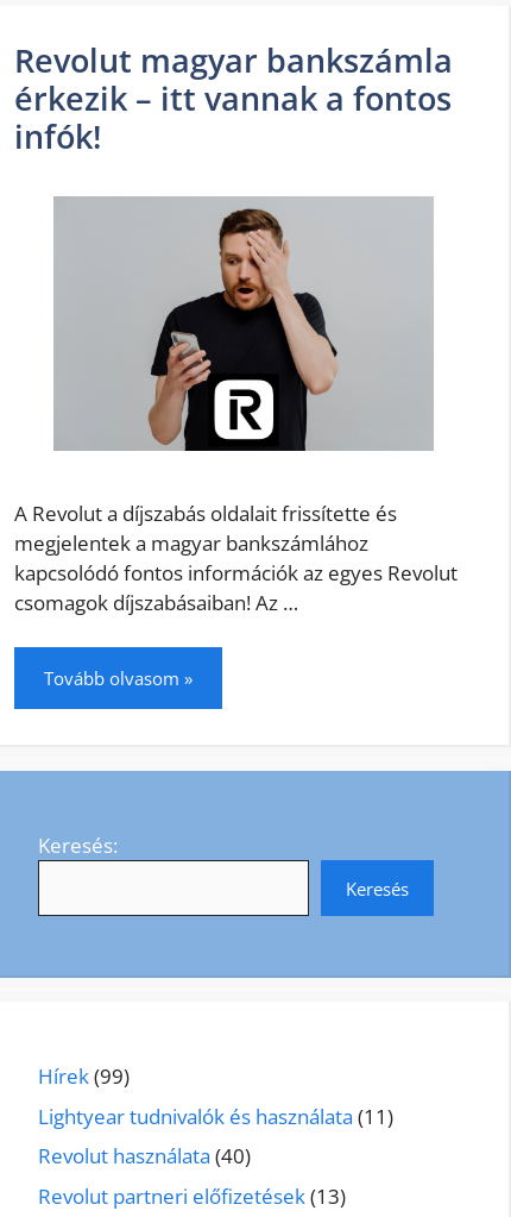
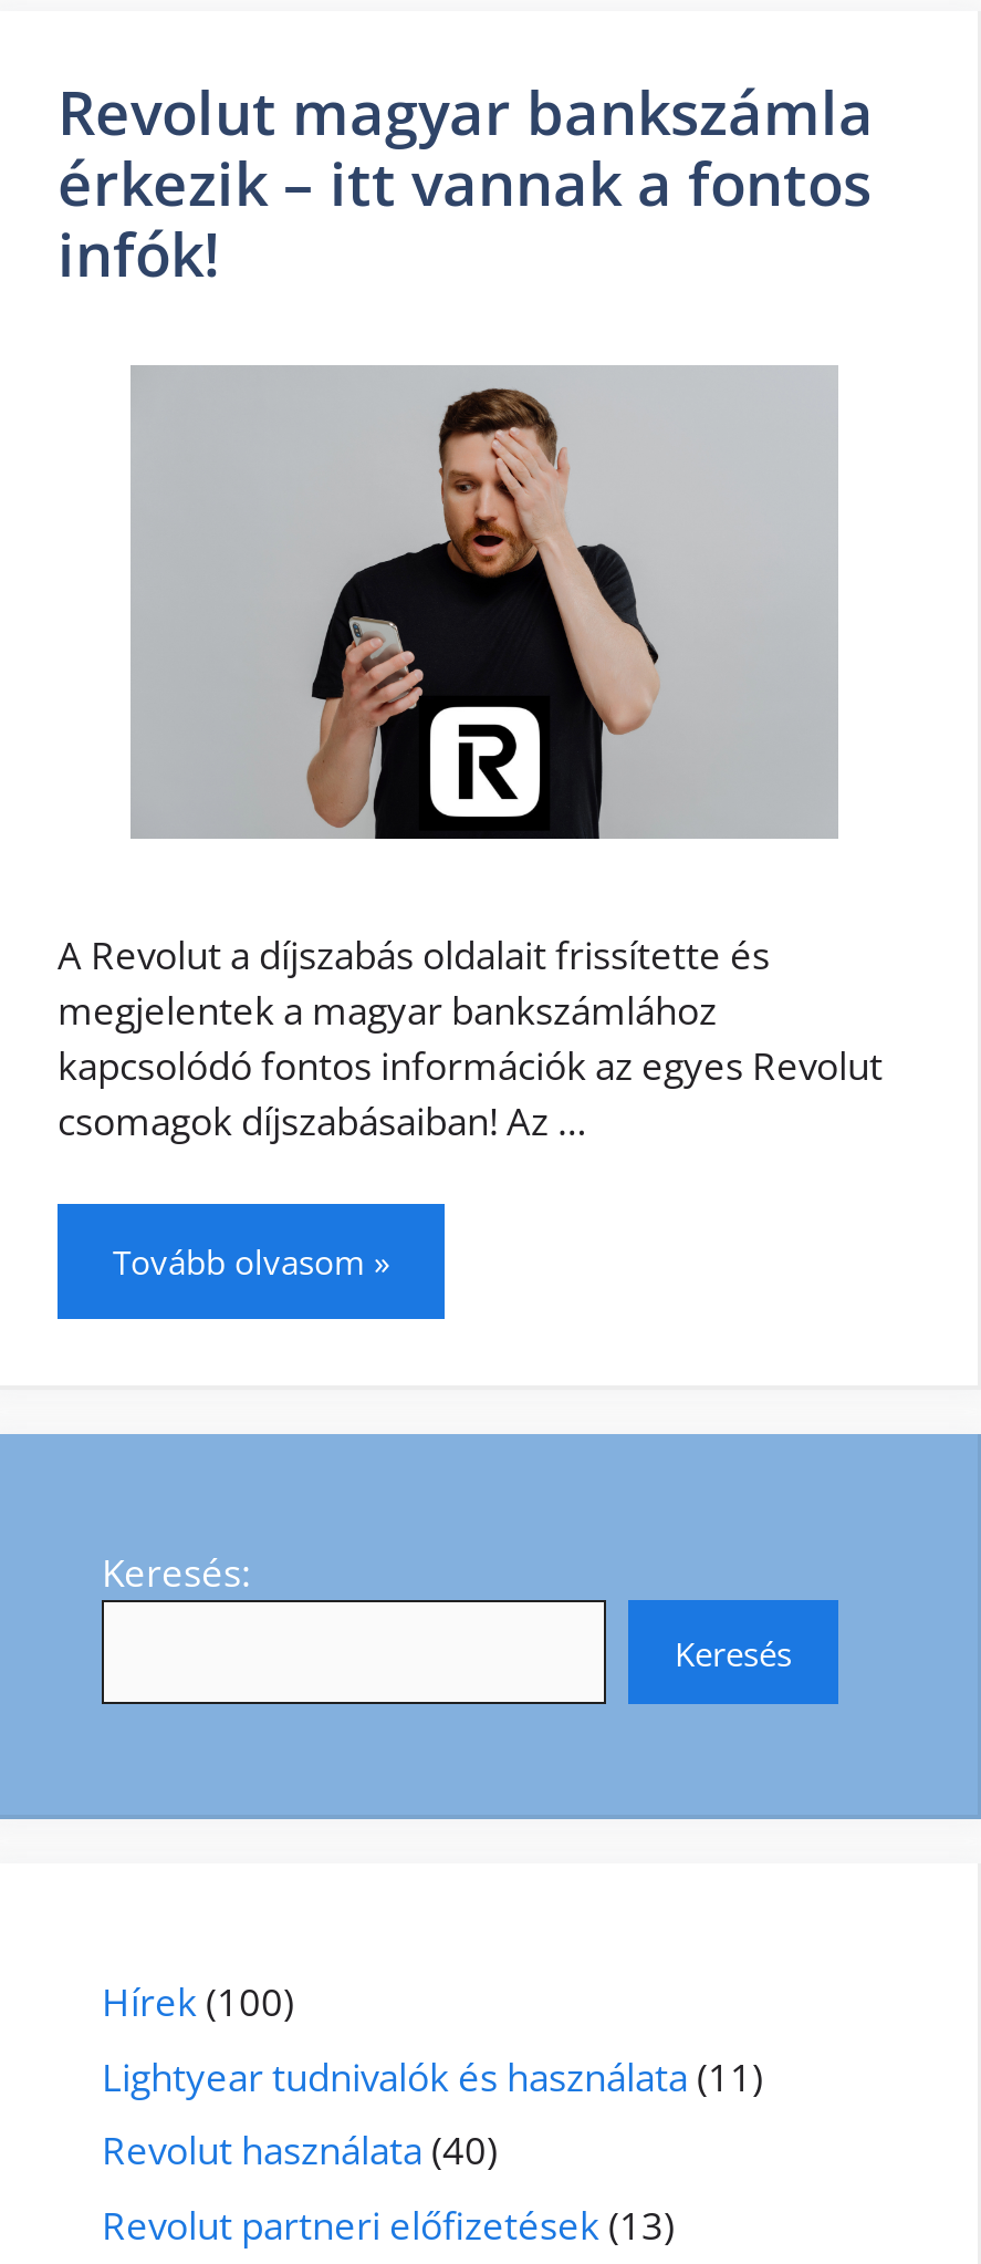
[38,1062,130,1090] Hírek (99) -> [102,1976,294,2027] Hírek (100)

